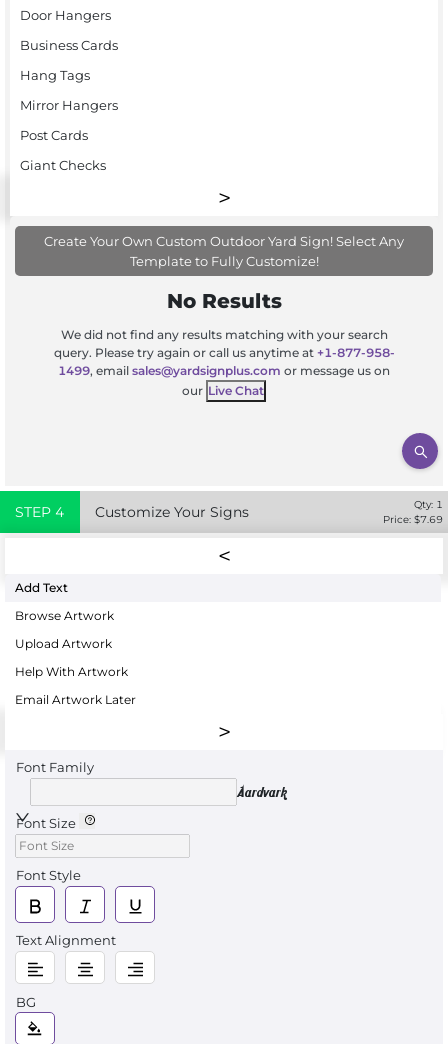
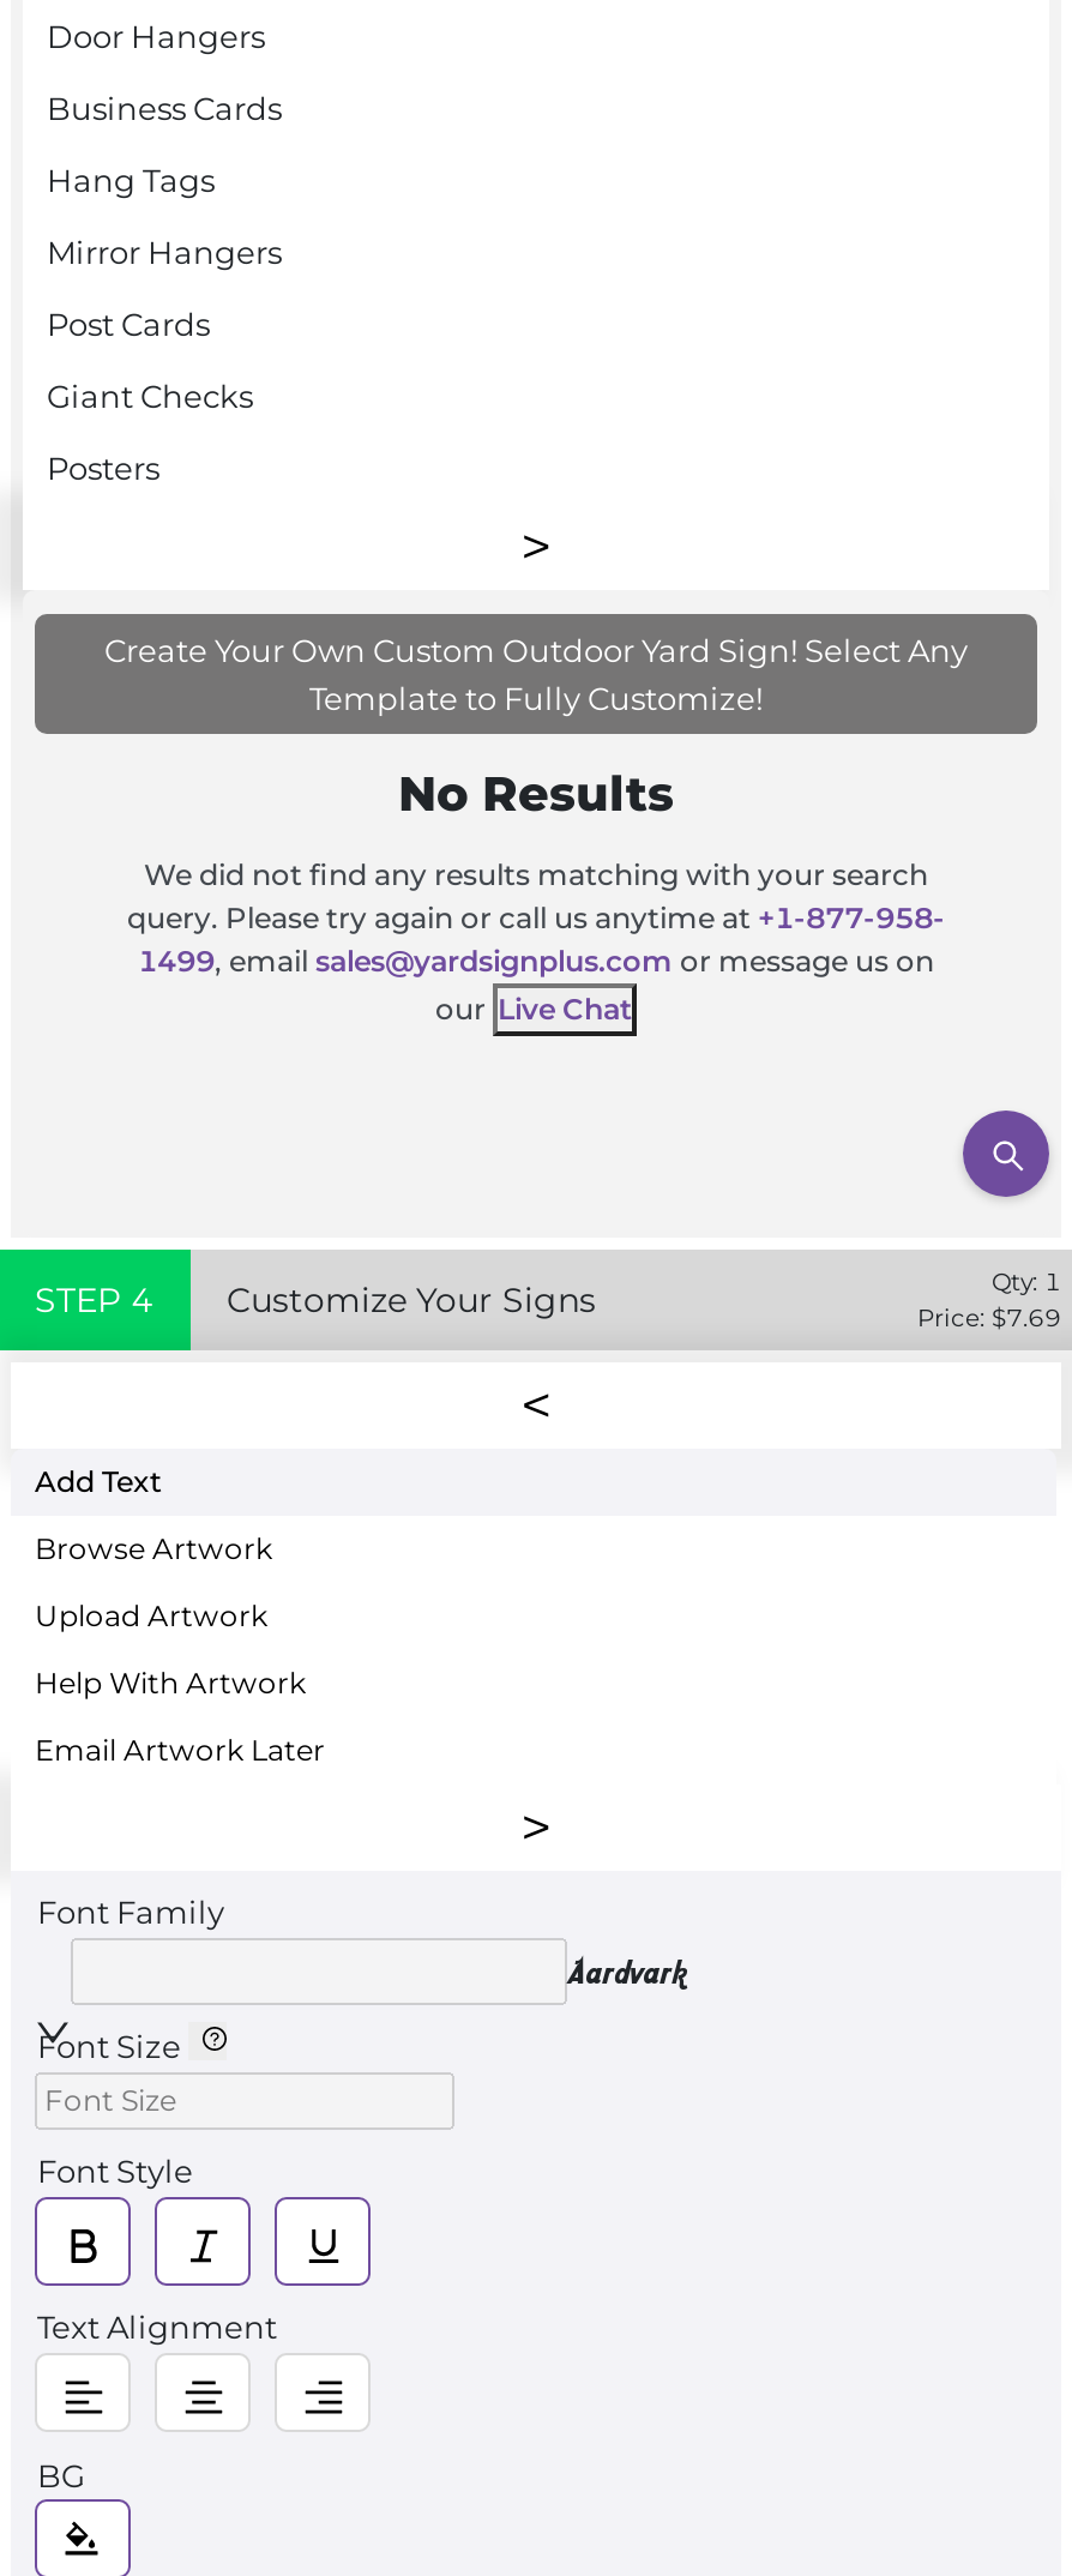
none -> [47,448,159,486] Posters

